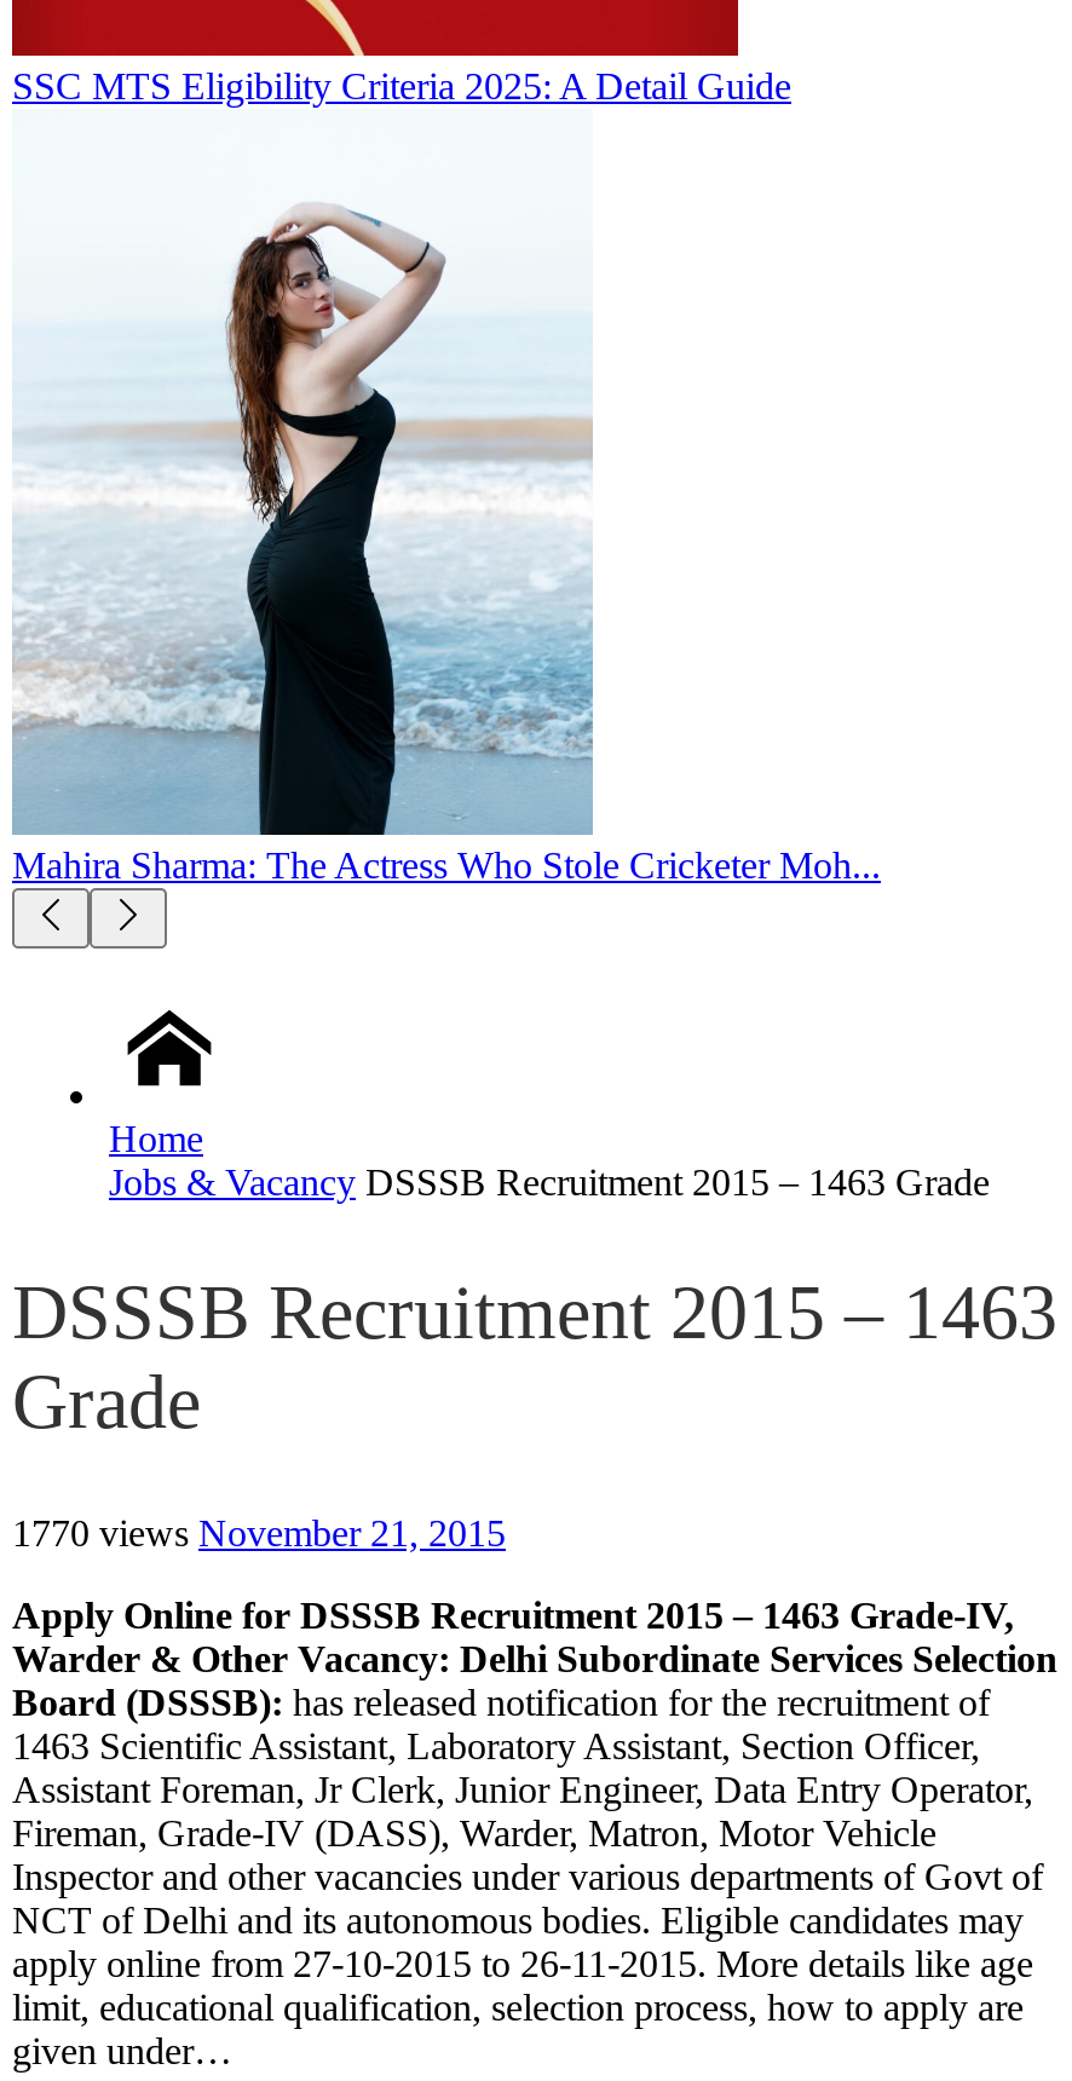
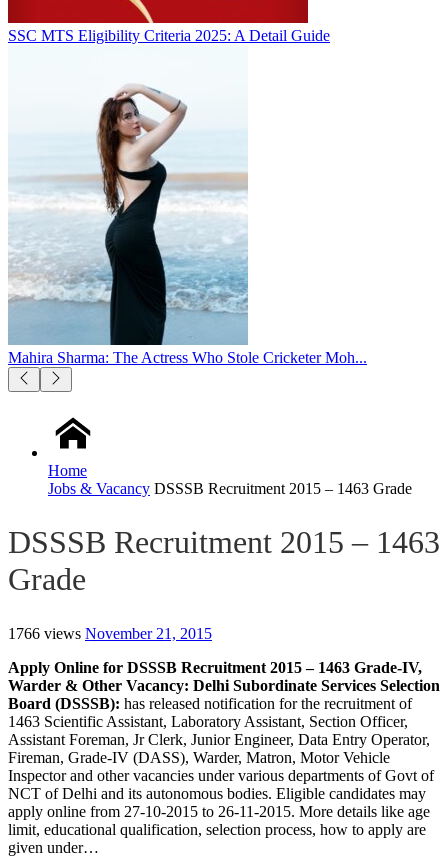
[12,1512,506,1553] 1770 views November 21, 2015 -> [8,625,212,642] 1766 views November 21, 2015

